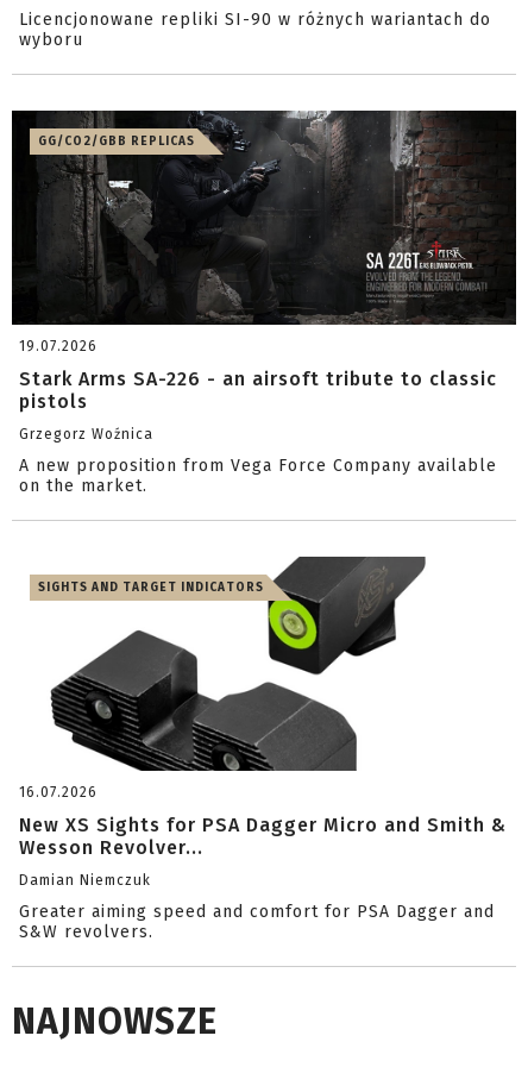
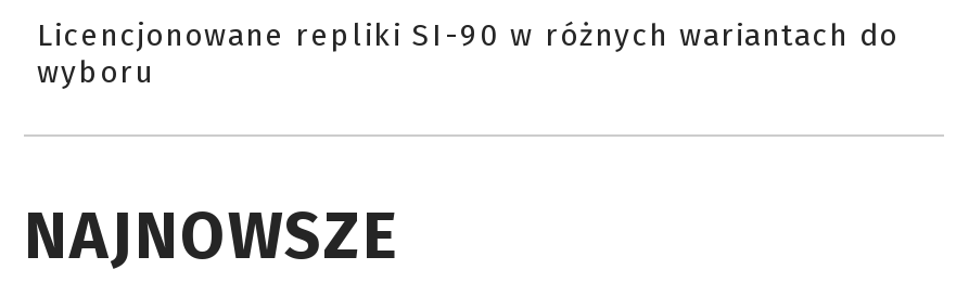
[11,109,517,326] [image] | GG/CO2/GBB REPLICAS -> none
[19,338,497,496] 19.07.2026 | Stark Arms SA-226 - an airsoft tribute to classic | pistols | Grzegorz Woźnica | A new proposition from Vega Force Company available | on the market. -> none
[38,556,427,772] [image] | SIGHTS AND TARGET INDICATORS -> none
[19,784,507,942] 16.07.2026 | New XS Sights for PSA Dagger Micro and Smith & | Wesson Revolver... | Damian Niemczuk | Greater aiming speed and comfort for PSA Dagger and | S&W revolvers. -> none

